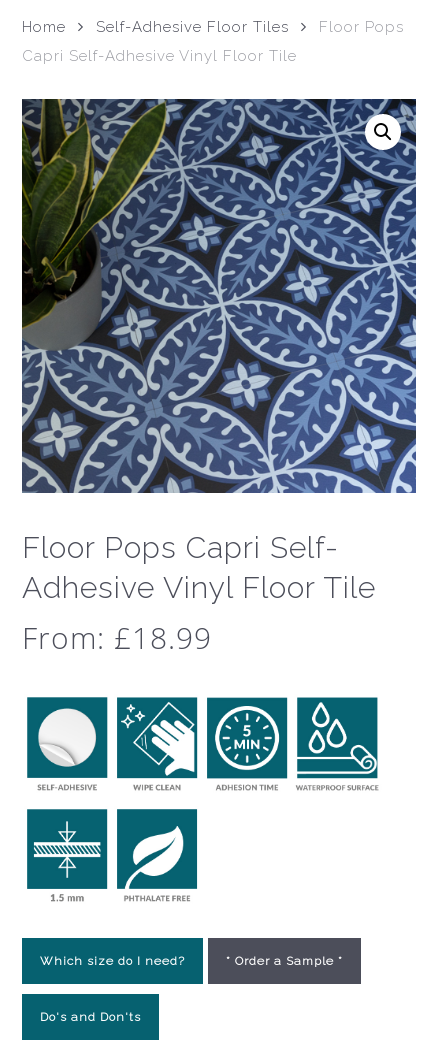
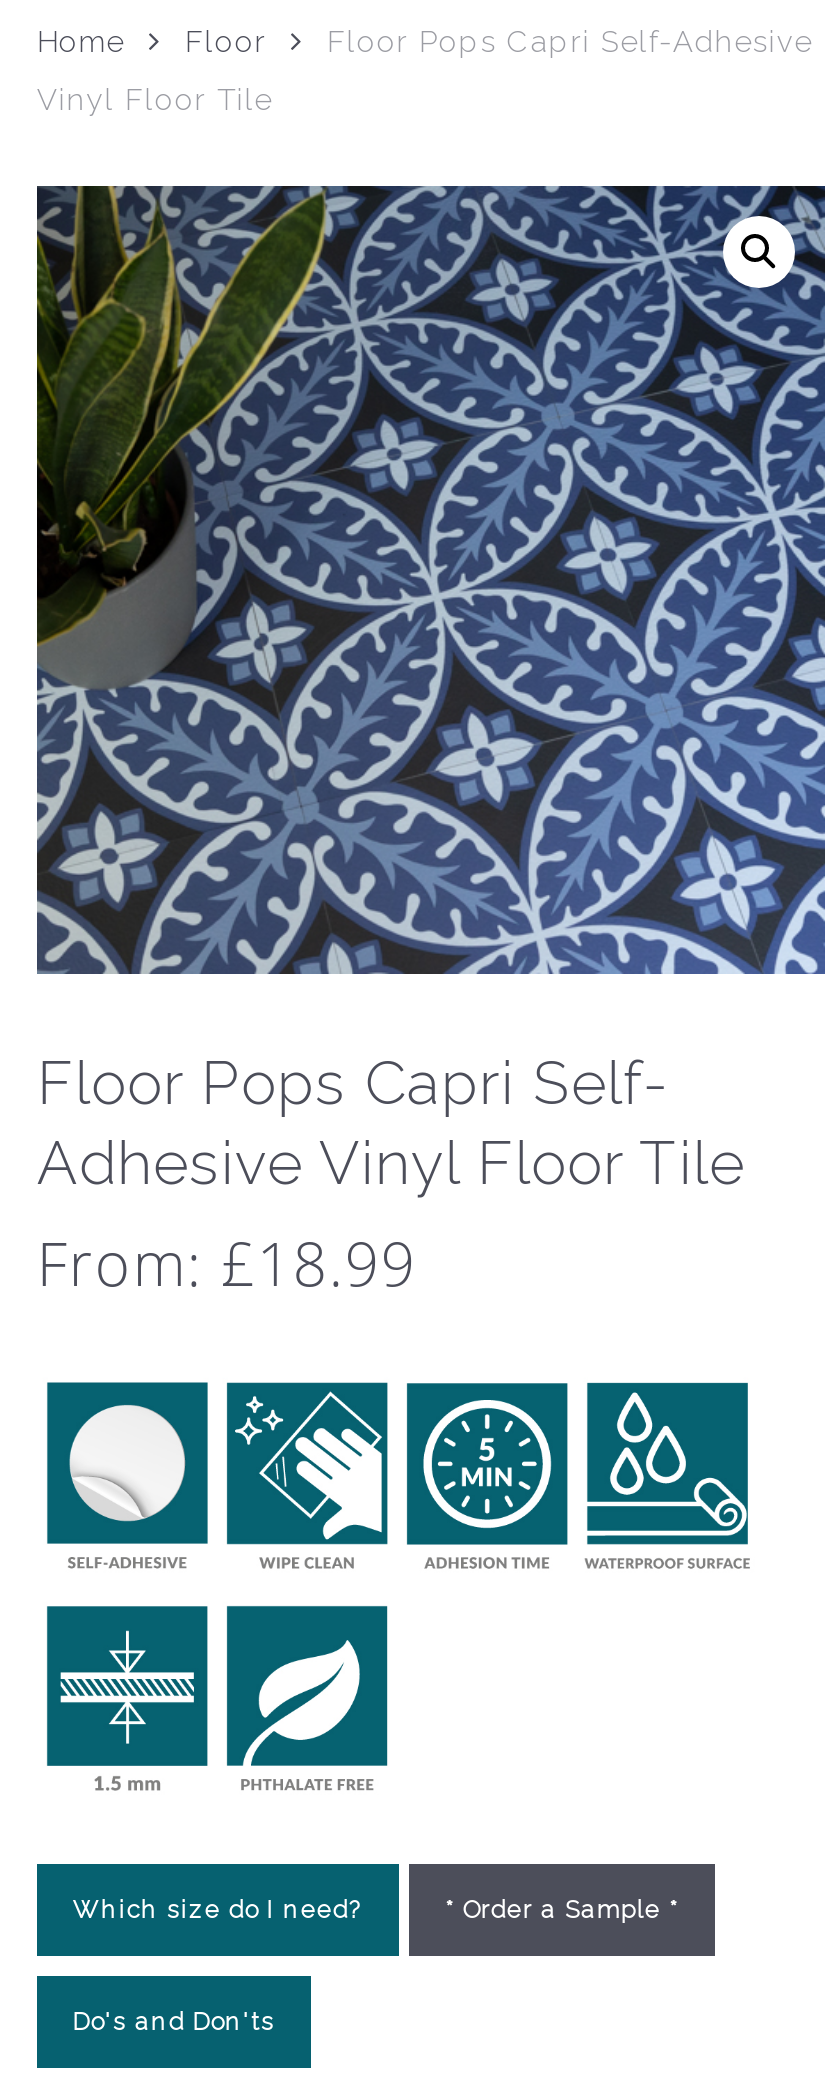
[96,18,404,36] Self-Adhesive Floor Tiles | Floor Pops -> [185,24,813,60] Floor | Floor Pops Capri Self-Adhesive
[22,47,297,65] Capri Self-Adhesive Vinyl Floor Tile -> [37,82,273,118] Vinyl Floor Tile

